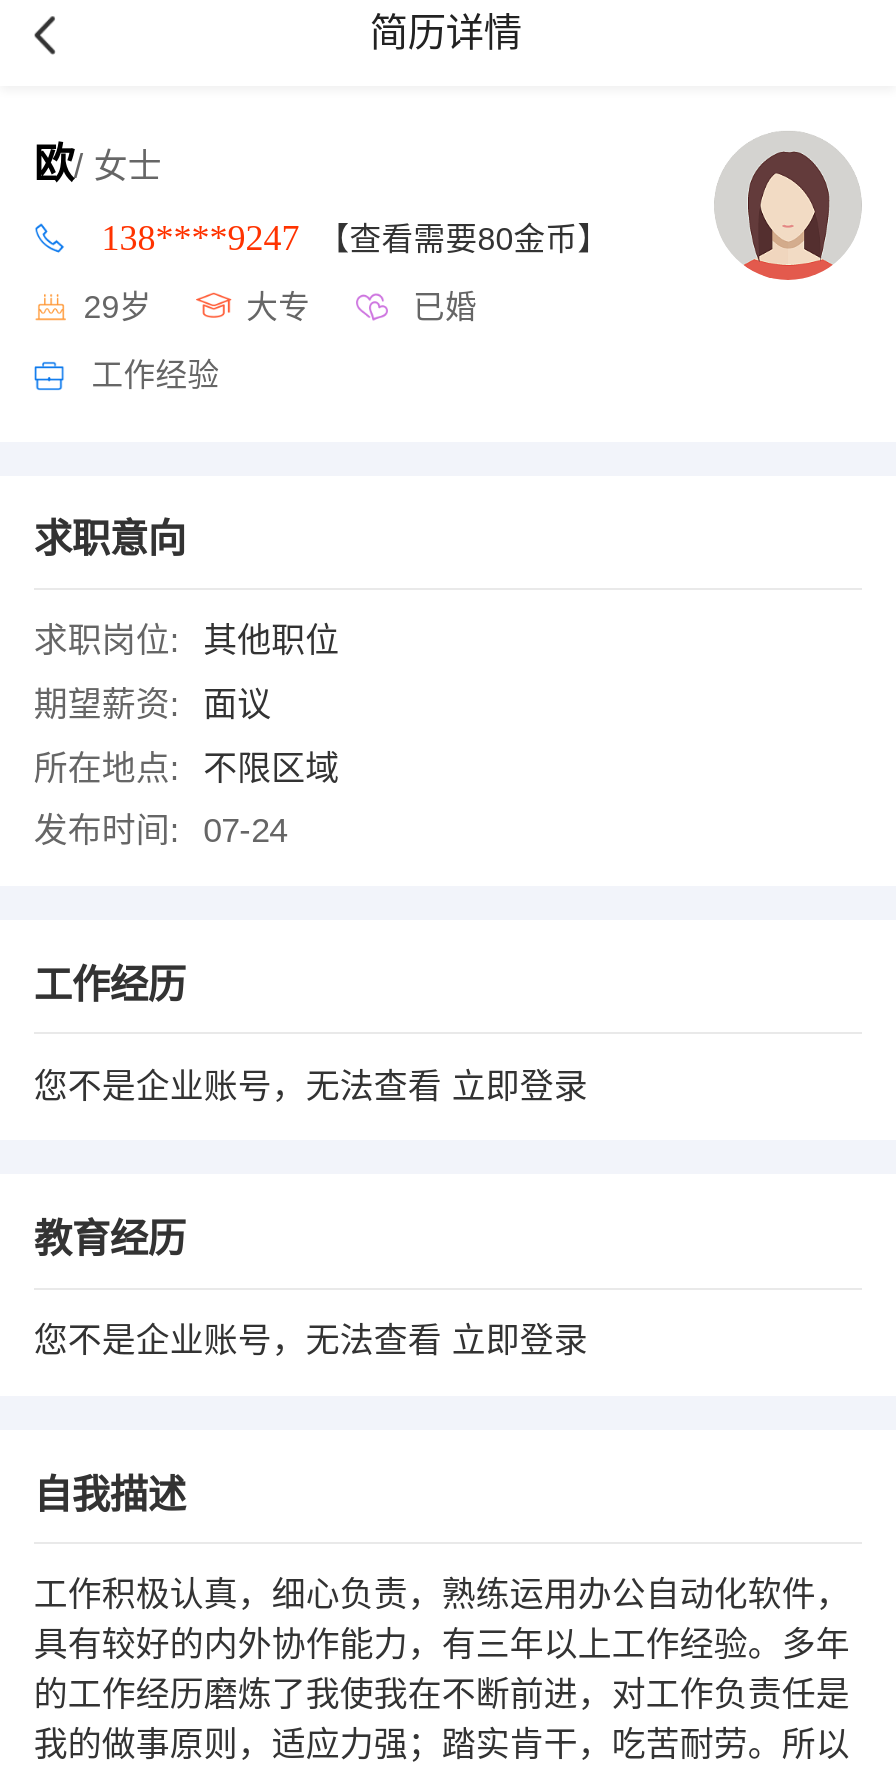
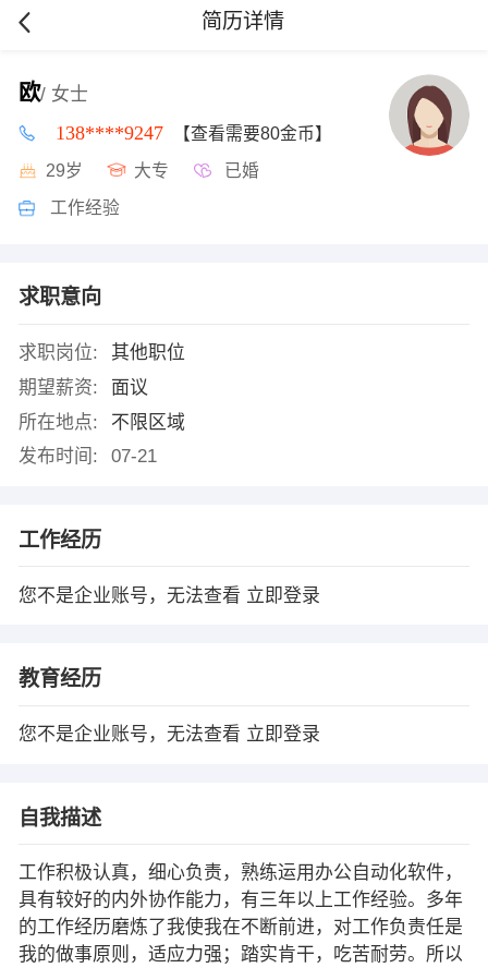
[34,813,287,851] 发布时间: 07-24 -> [18,446,157,467] 发布时间: 07-21

